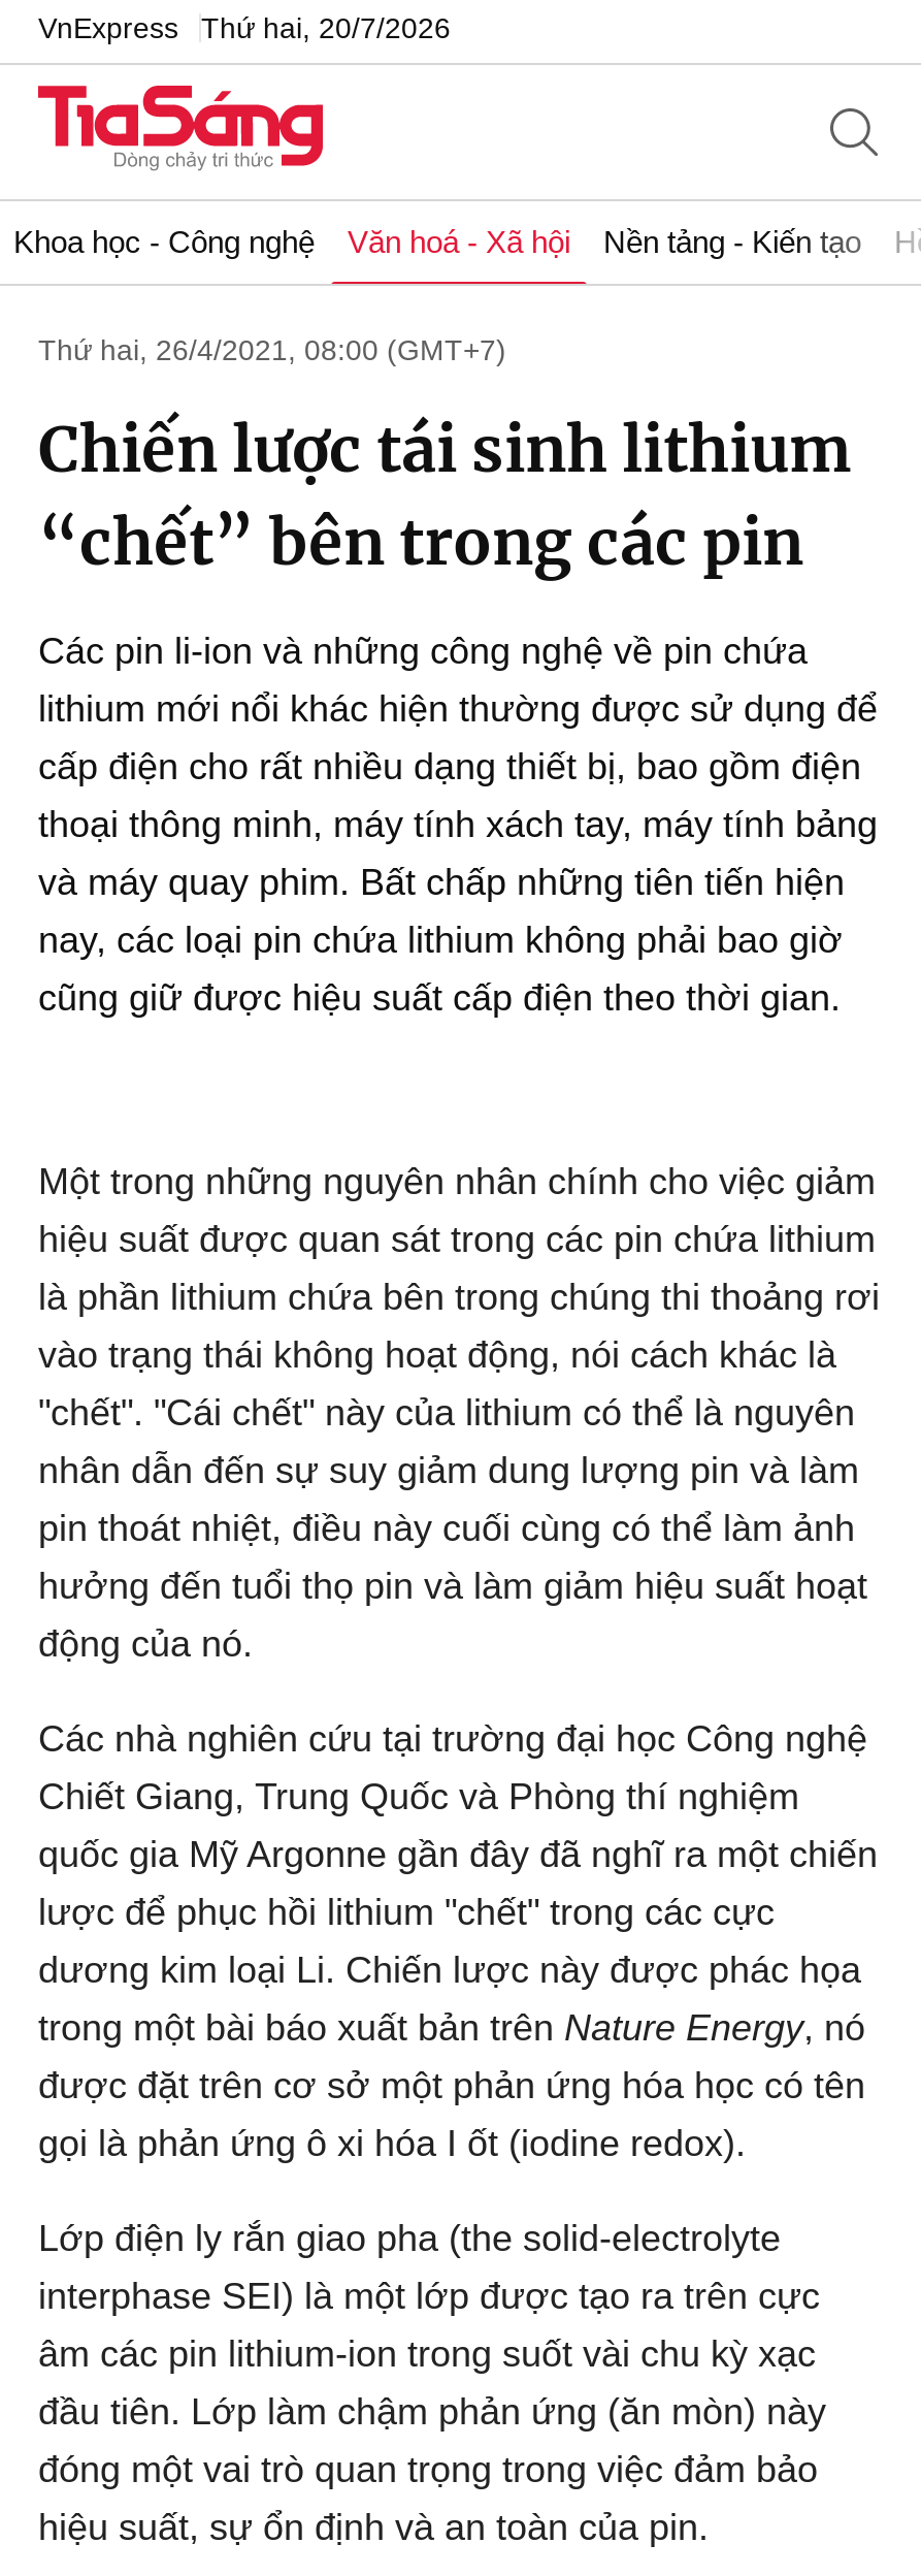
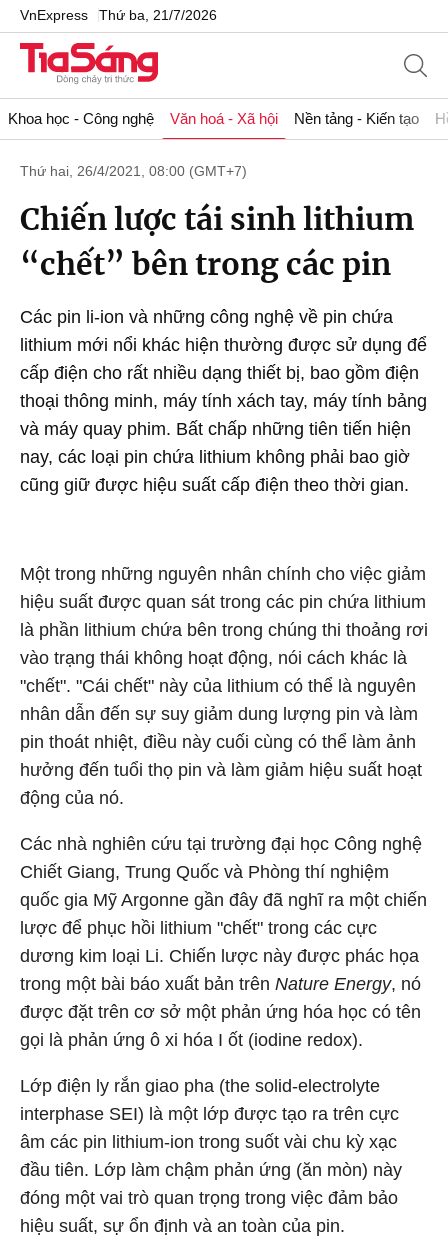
[38,10,451,43] VnExpress Thứ hai, 20/7/2026 -> [20,6,217,22] VnExpress Thứ ba, 21/7/2026

